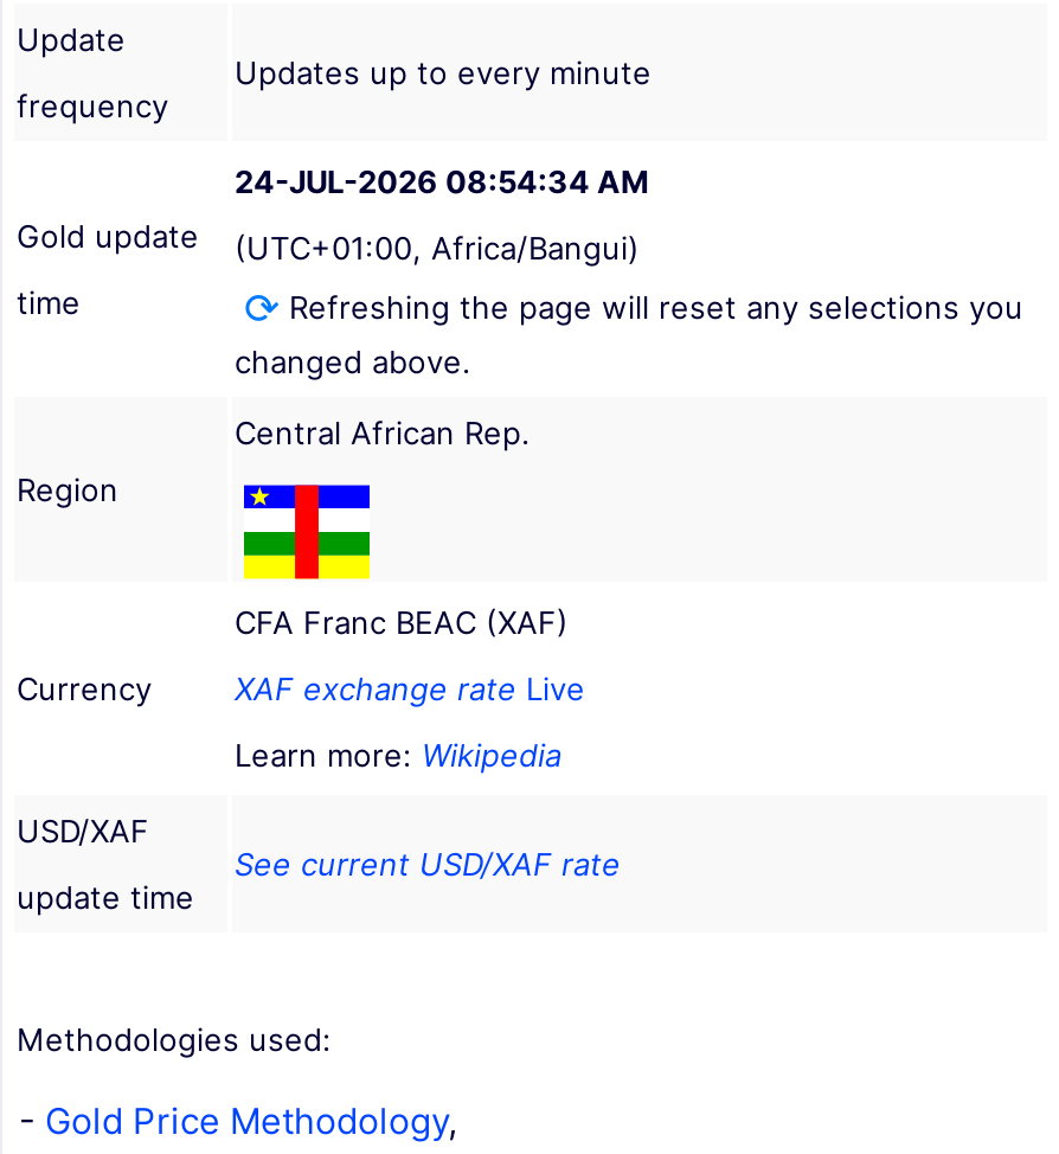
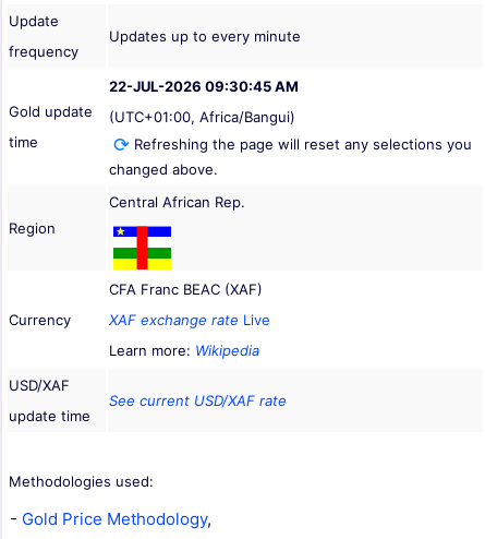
[235,163,649,201] 24-JUL-2026 08:54:34 AM -> [109,78,299,95] 22-JUL-2026 09:30:45 AM

